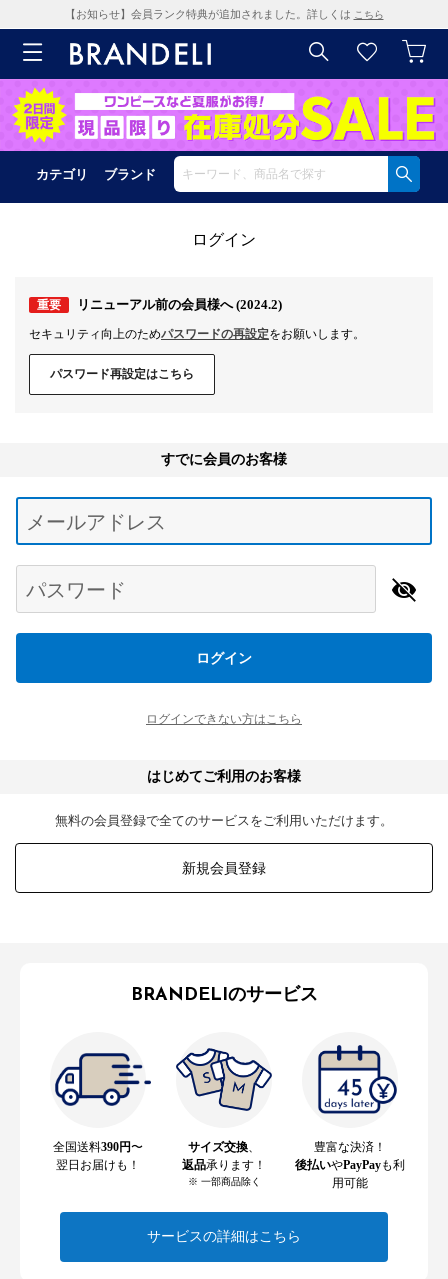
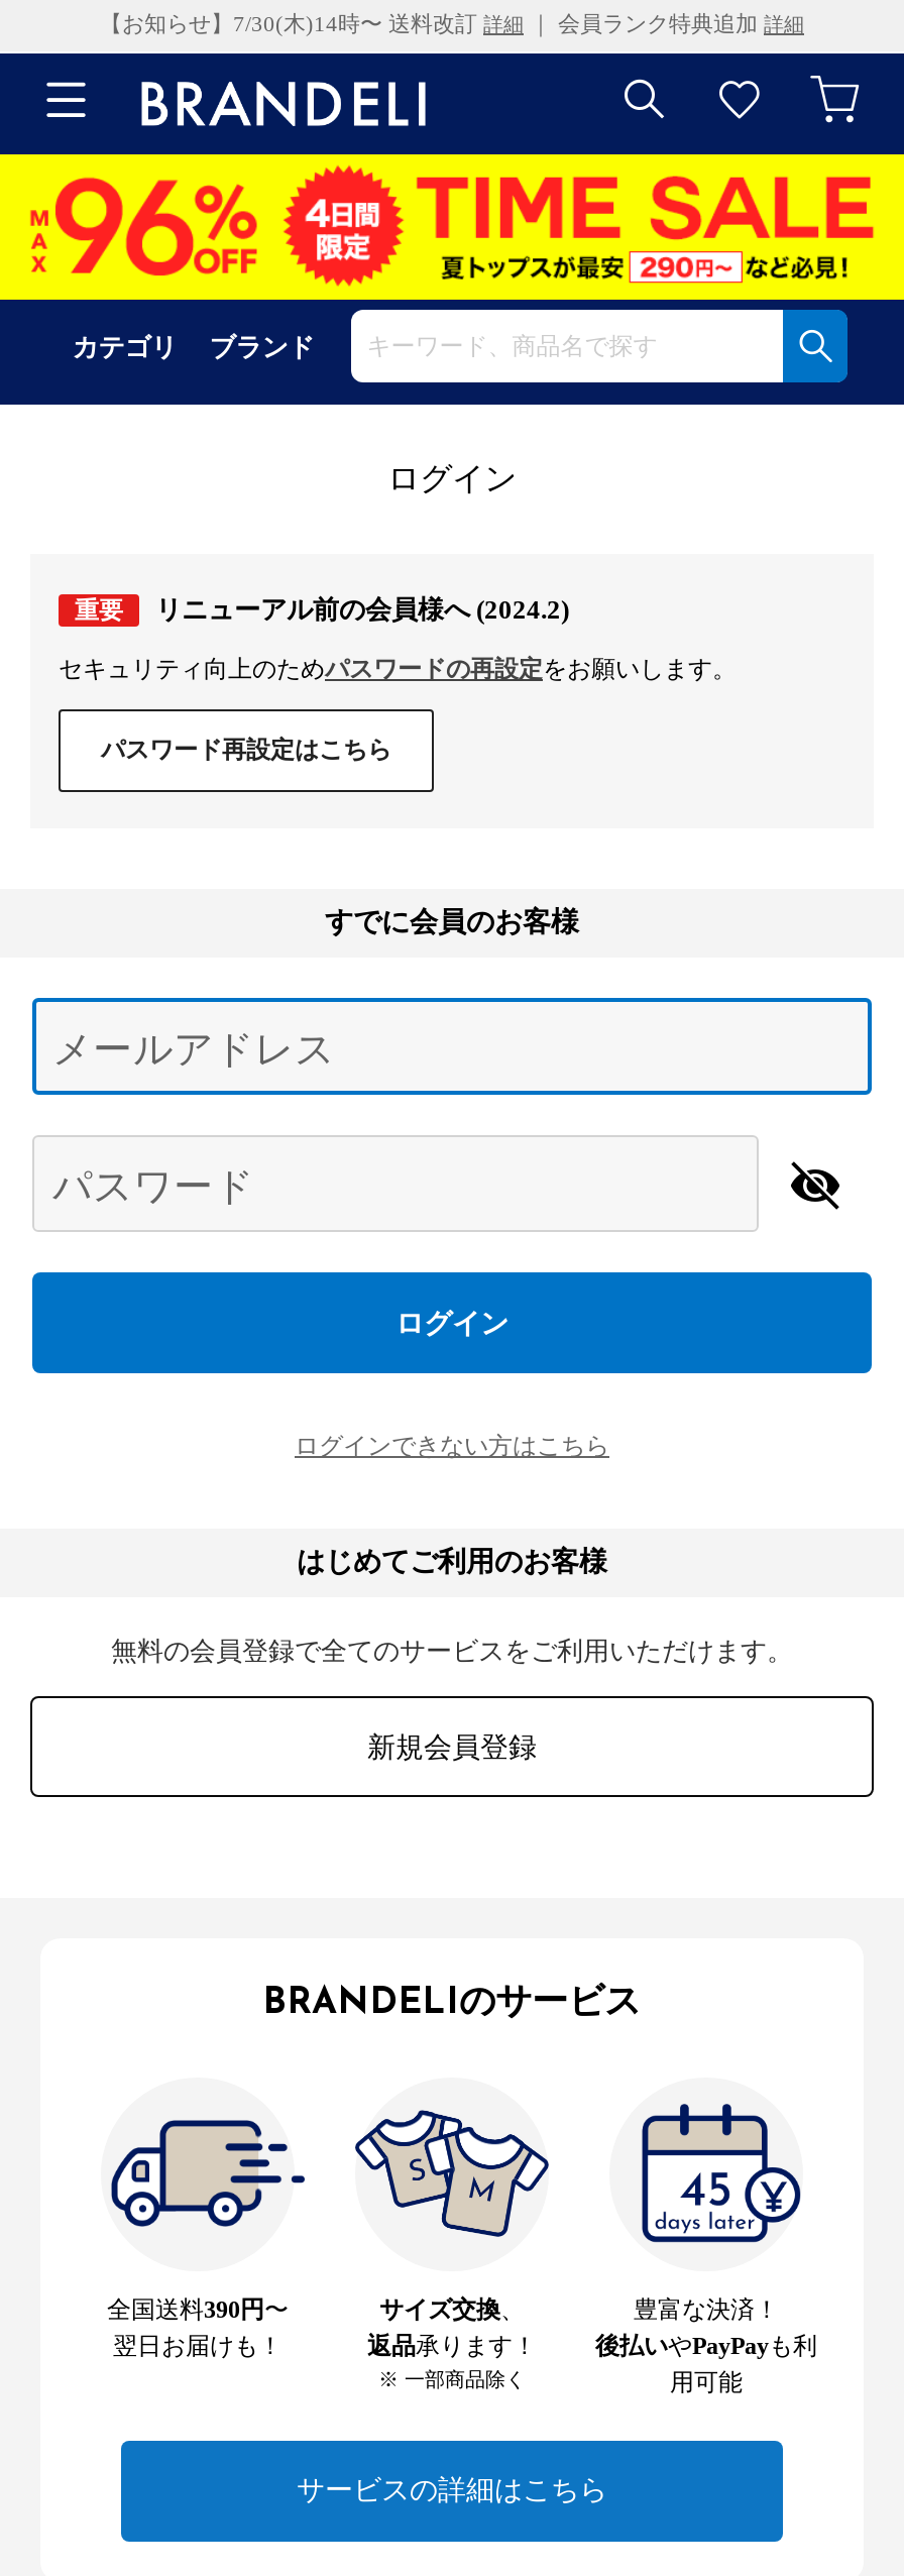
[64,8,383,20] 【お知らせ】会員ランク特典が追加されました。詳しくはこちら -> [100,11,804,35] 【お知らせ】7/30(木)14時〜 送料改訂詳細｜ 会員ランク特典追加詳細
[3,78,445,152] [image] -> [6,152,898,302] [image]

